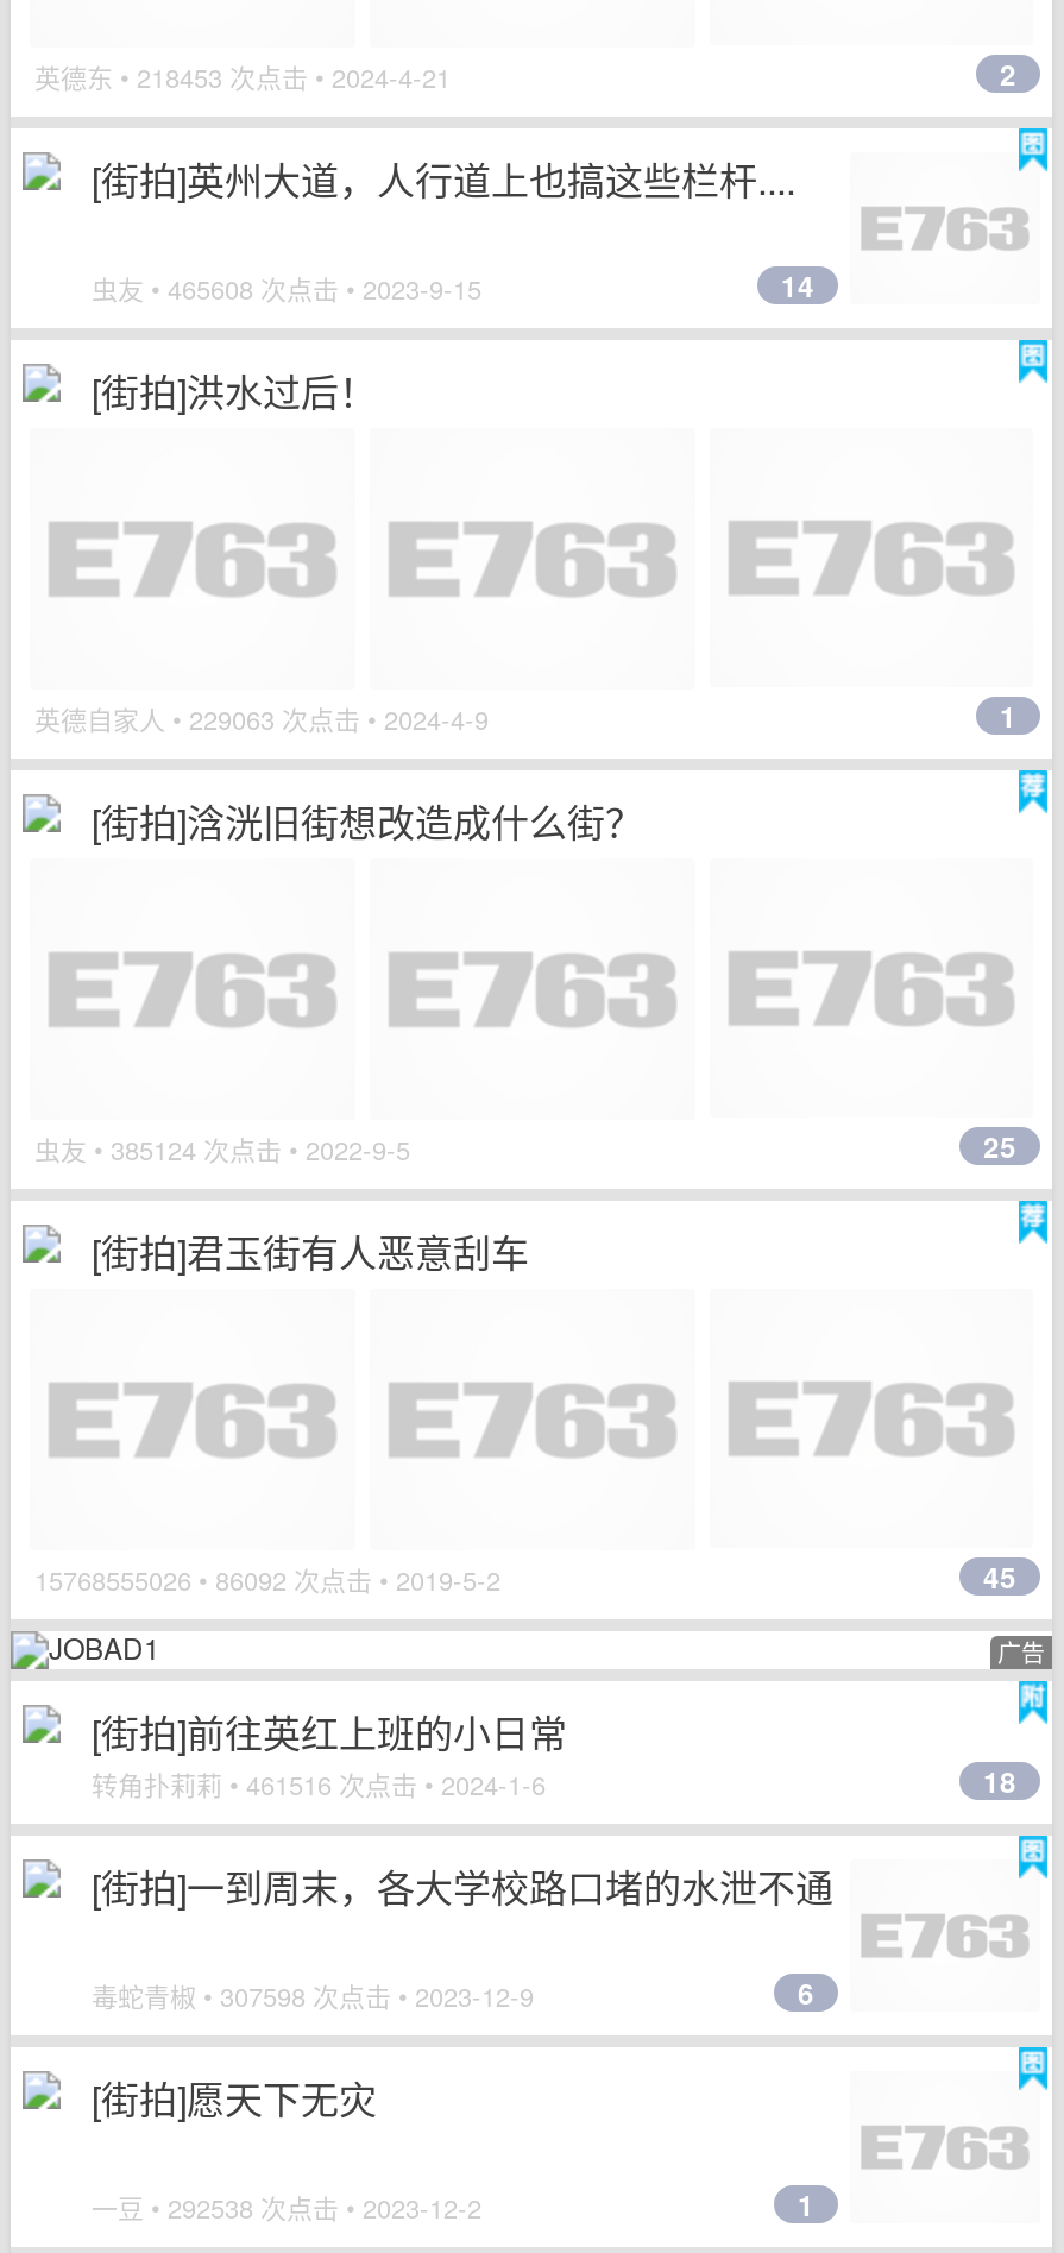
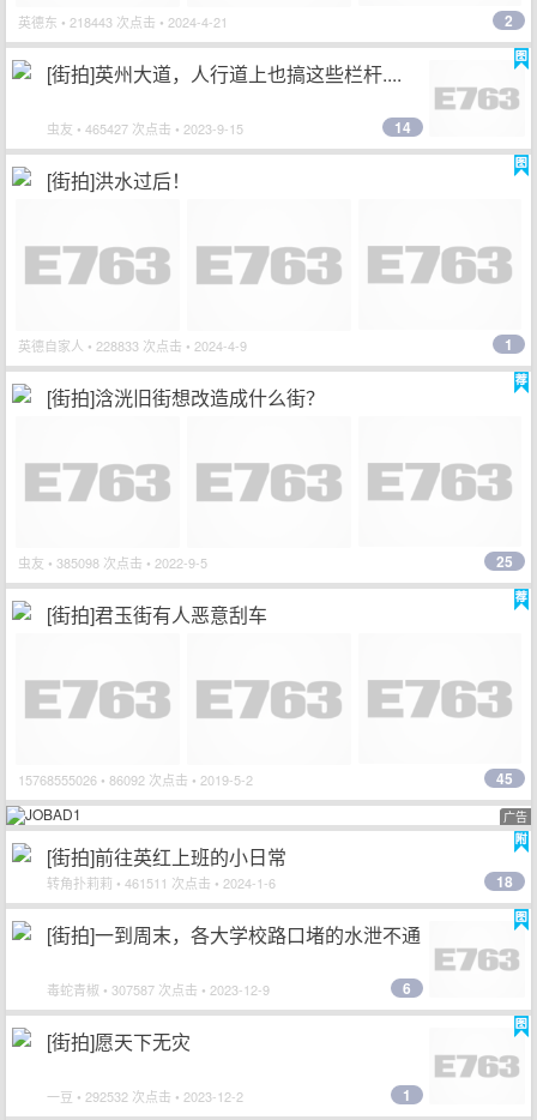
[34,58,451,96] 英德东• 218453 次点击 • 2024-4-21 -> [18,12,228,32] 英德东• 218443 次点击 • 2024-4-21
[92,269,481,307] 虫友• 465608 次点击 • 2023-9-15 -> [47,119,243,138] 虫友• 465427 次点击 • 2023-9-15
[34,700,489,738] 英德自家人• 229063 次点击 • 2024-4-9 -> [18,336,247,355] 英德自家人• 228833 次点击 • 2024-4-9
[34,1130,410,1168] 虫友• 385124 次点击 • 2022-9-5 -> [18,553,207,572] 虫友• 385098 次点击 • 2022-9-5
[92,1765,546,1803] 转角扑莉莉• 461516 次点击 • 2024-1-6 -> [47,873,276,893] 转角扑莉莉• 461511 次点击 • 2024-1-6
[92,1977,534,2015] 毒蛇青椒• 307598 次点击 • 2023-12-9 -> [47,980,270,999] 毒蛇青椒• 307587 次点击 • 2023-12-9
[92,2188,481,2226] 一豆• 292538 次点击 • 2023-12-2 -> [47,1087,243,1106] 一豆• 292532 次点击 • 2023-12-2

